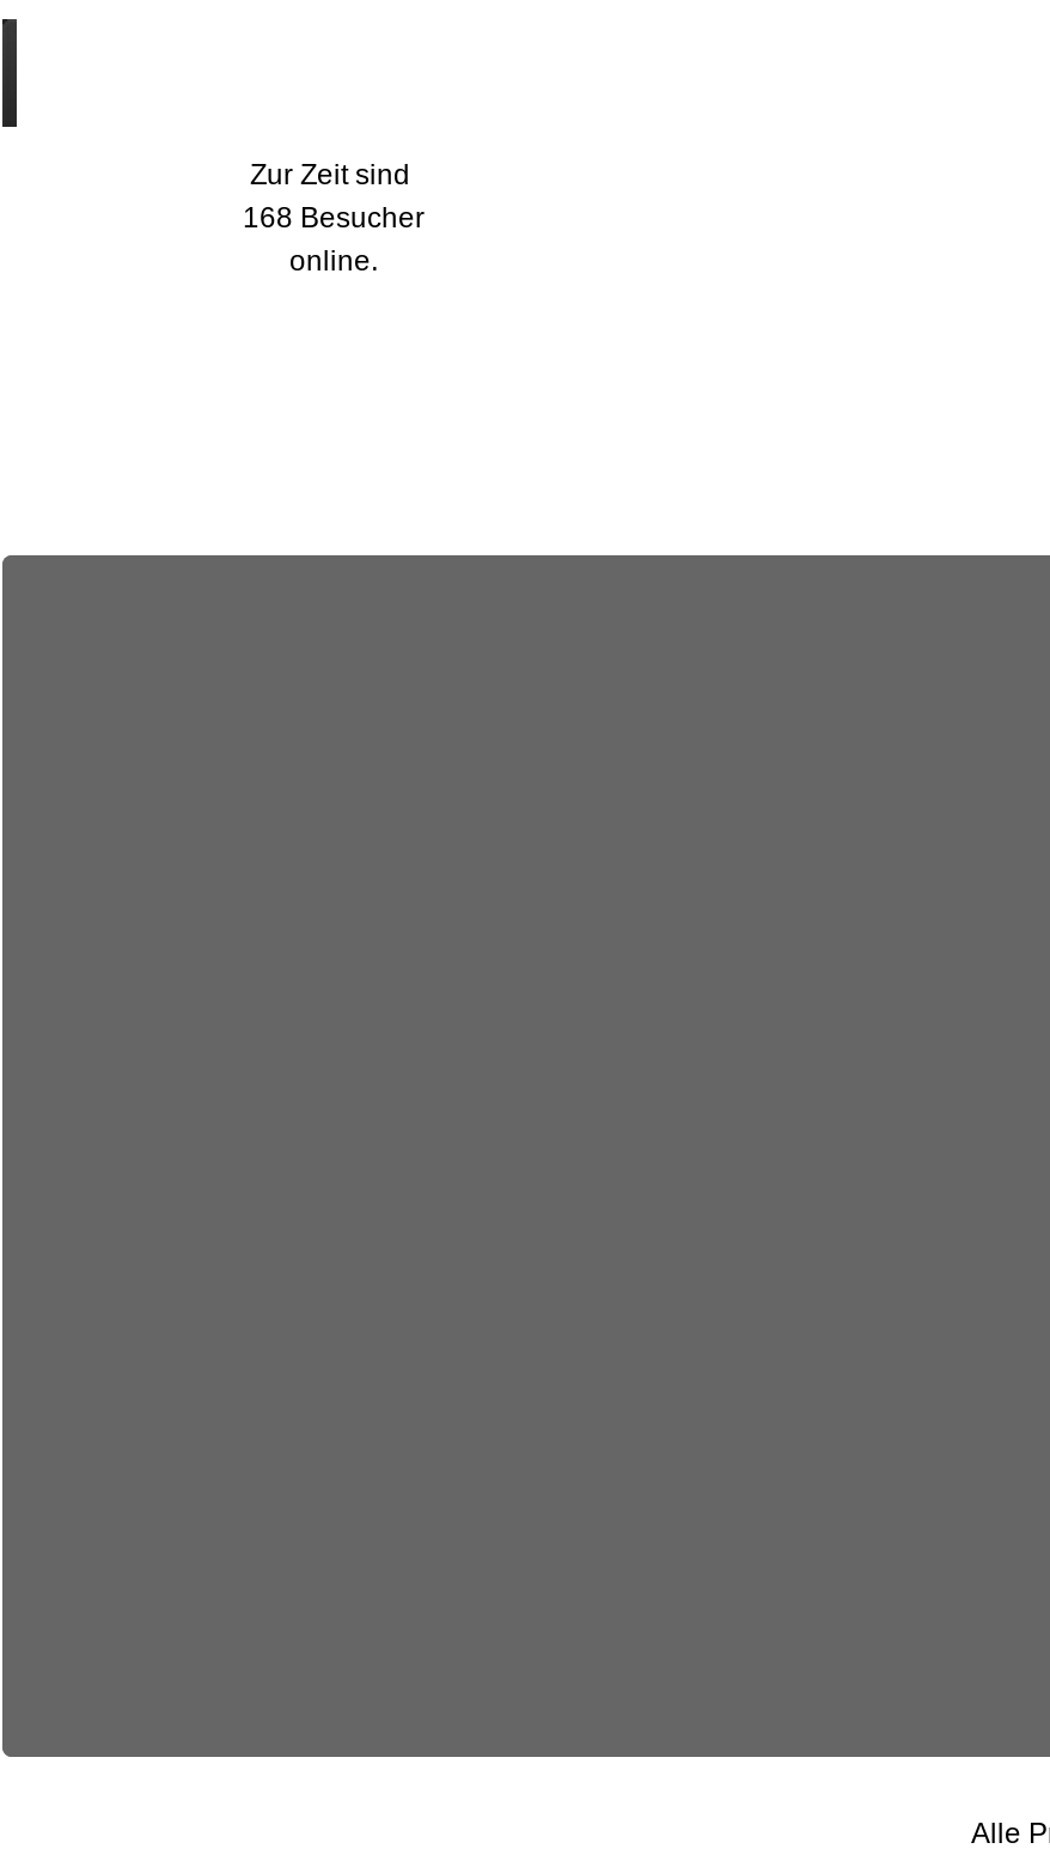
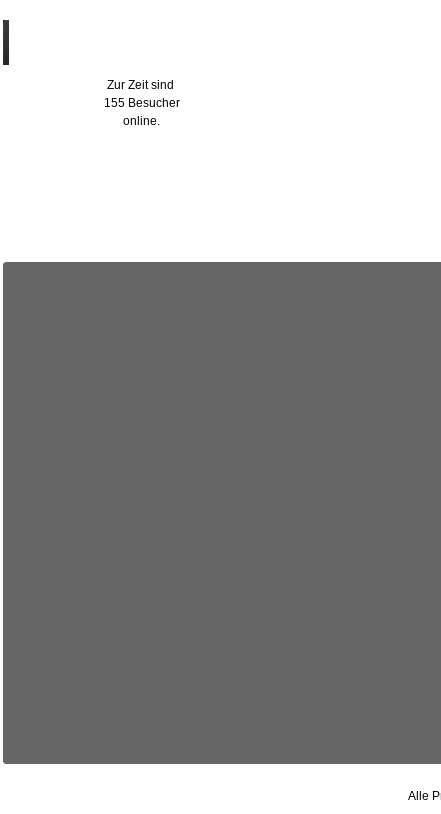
[236,201,425,235] 168 Besucher -> [100,96,179,110] 155 Besucher

